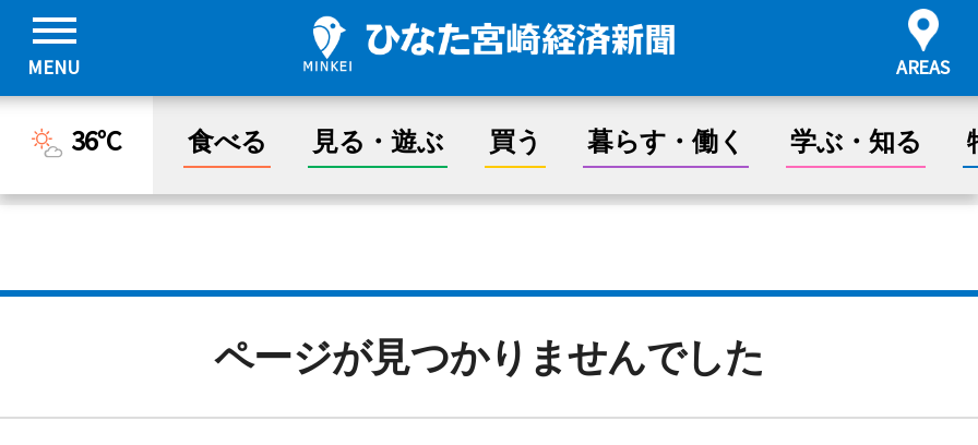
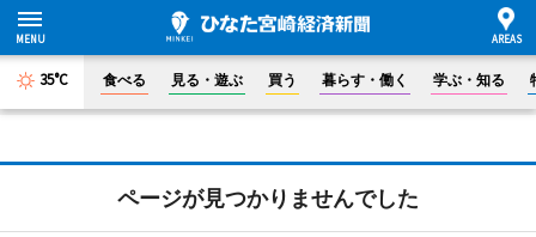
[71,123,123,160] 36°C -> [39,70,68,90] 35°C

